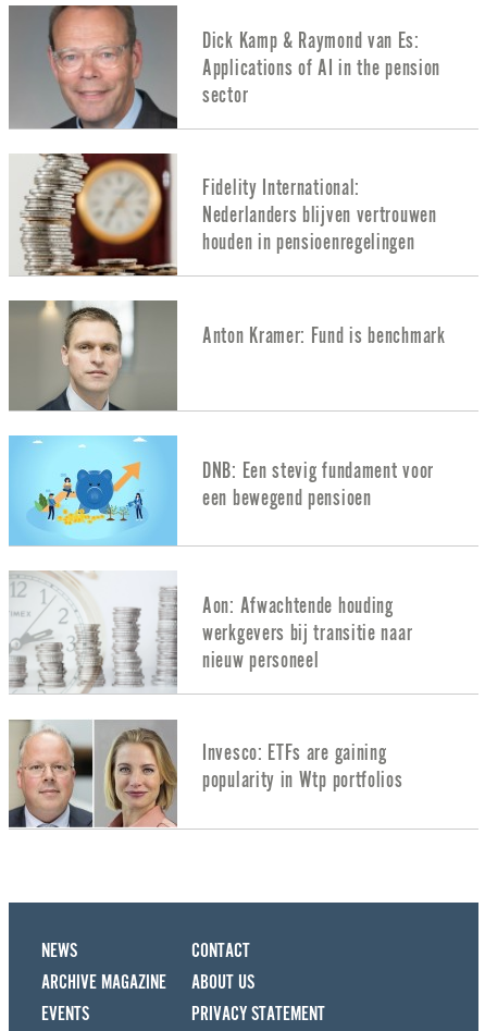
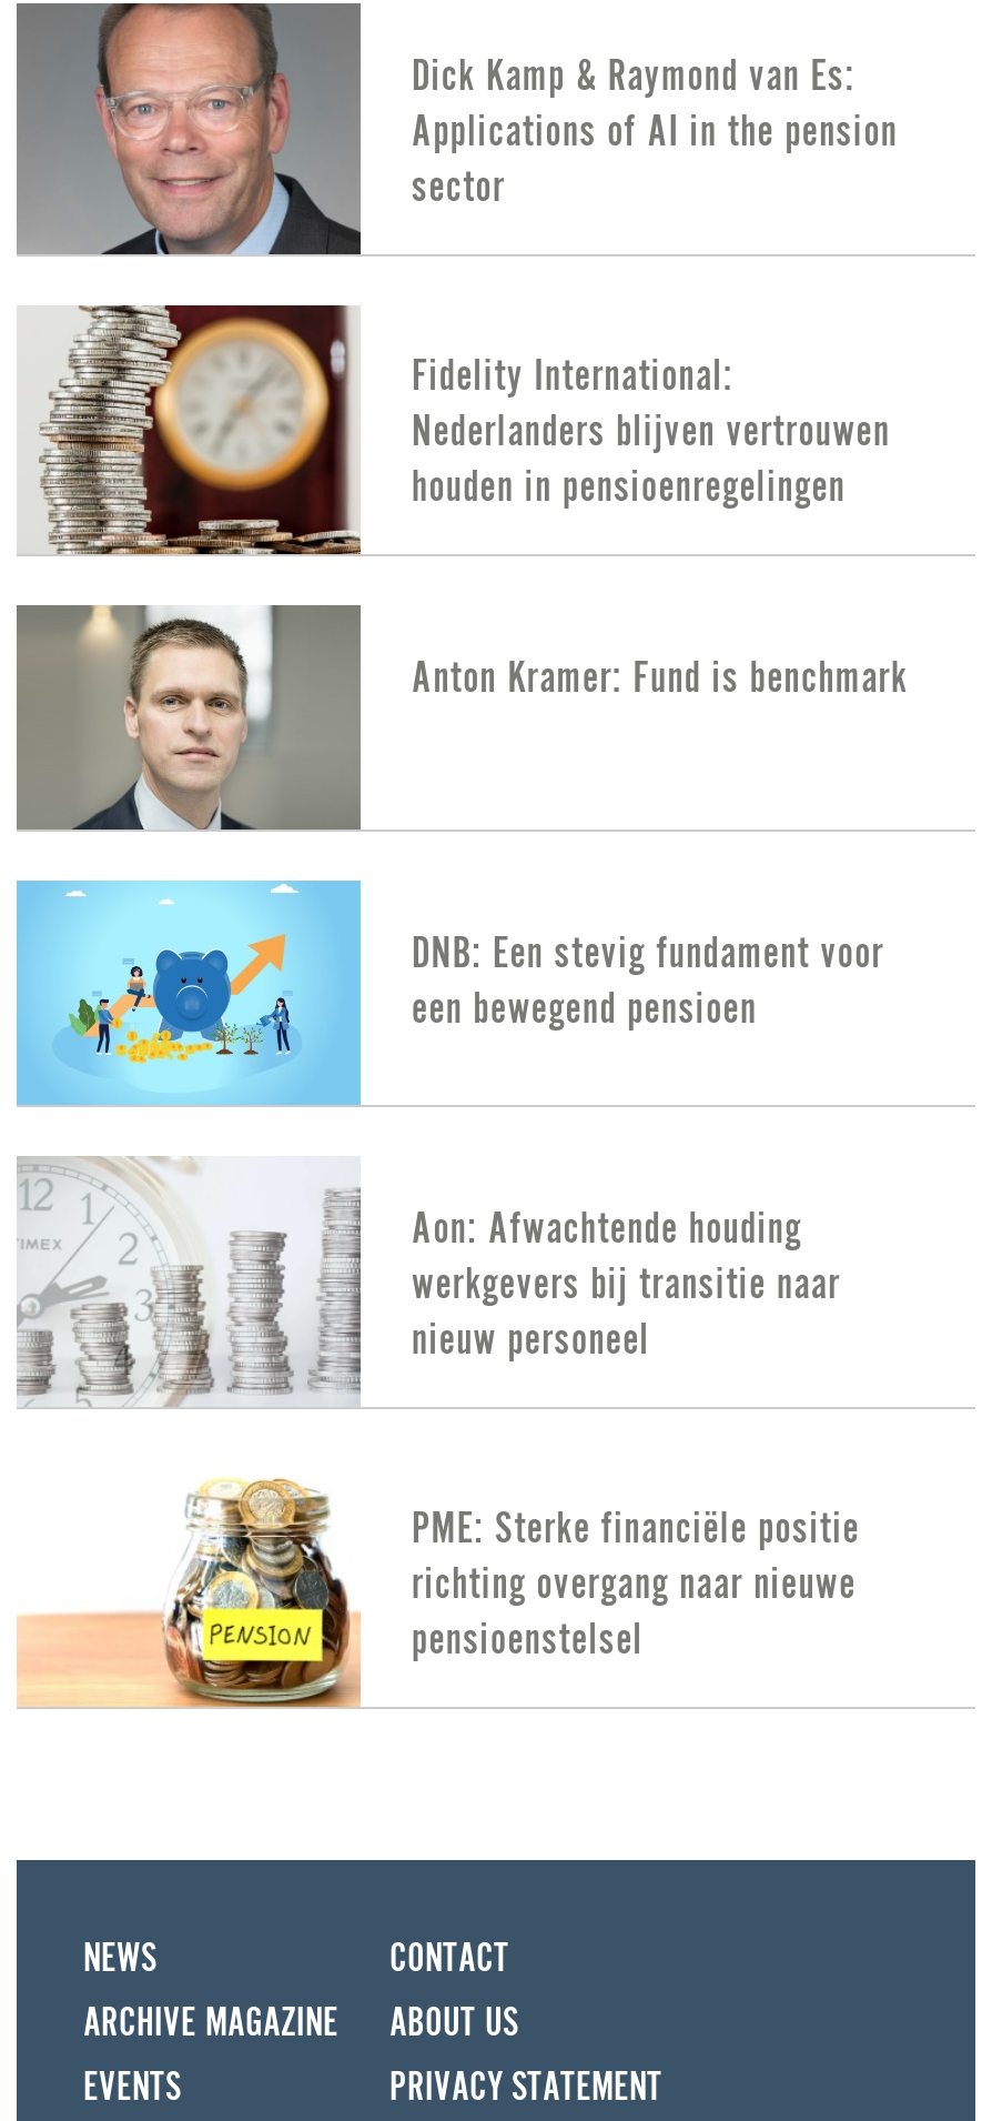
[8,719,403,829] [image] | Invesco: ETFs are gaining | popularity in Wtp portfolios -> [17,1476,860,1709] [image] | PME: Sterke financiële positie | richting overgang naar nieuwe | pensioenstelsel

